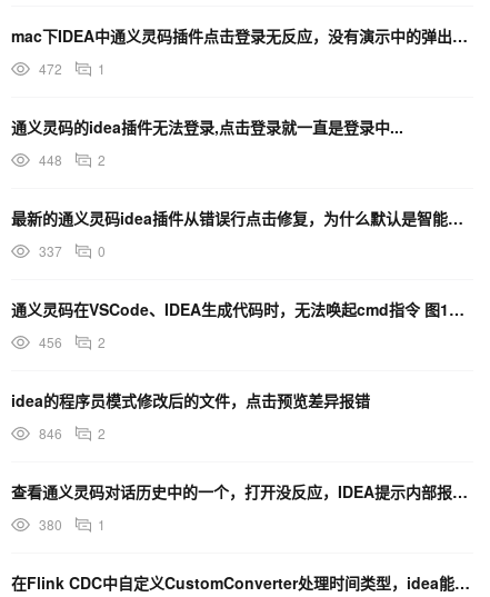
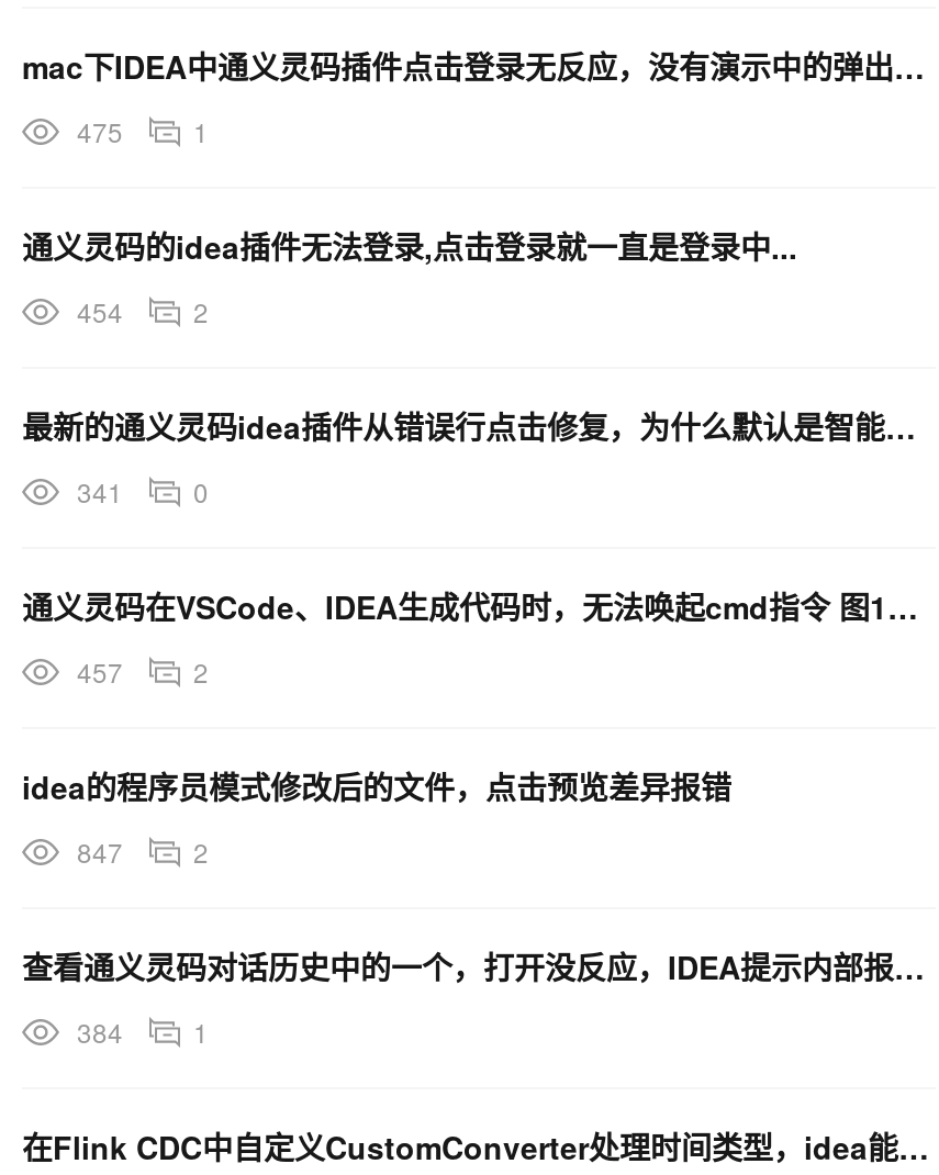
[39,59,106,78] 472 1 -> [77,112,209,149] 475 1
[39,150,106,169] 448 2 -> [77,292,209,329] 454 2
[39,241,106,260] 337 0 -> [77,472,209,509] 341 0
[39,332,106,351] 456 2 -> [77,652,209,689] 457 2
[39,423,106,442] 846 2 -> [77,832,209,869] 847 2
[39,515,106,533] 380 1 -> [77,1012,209,1049] 384 1

